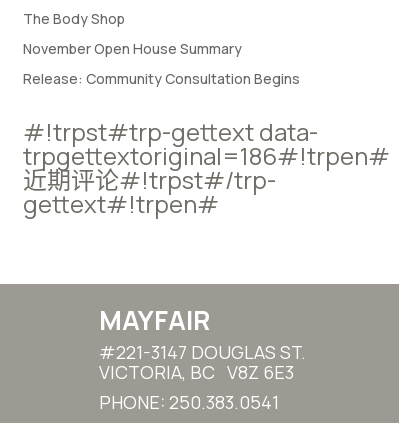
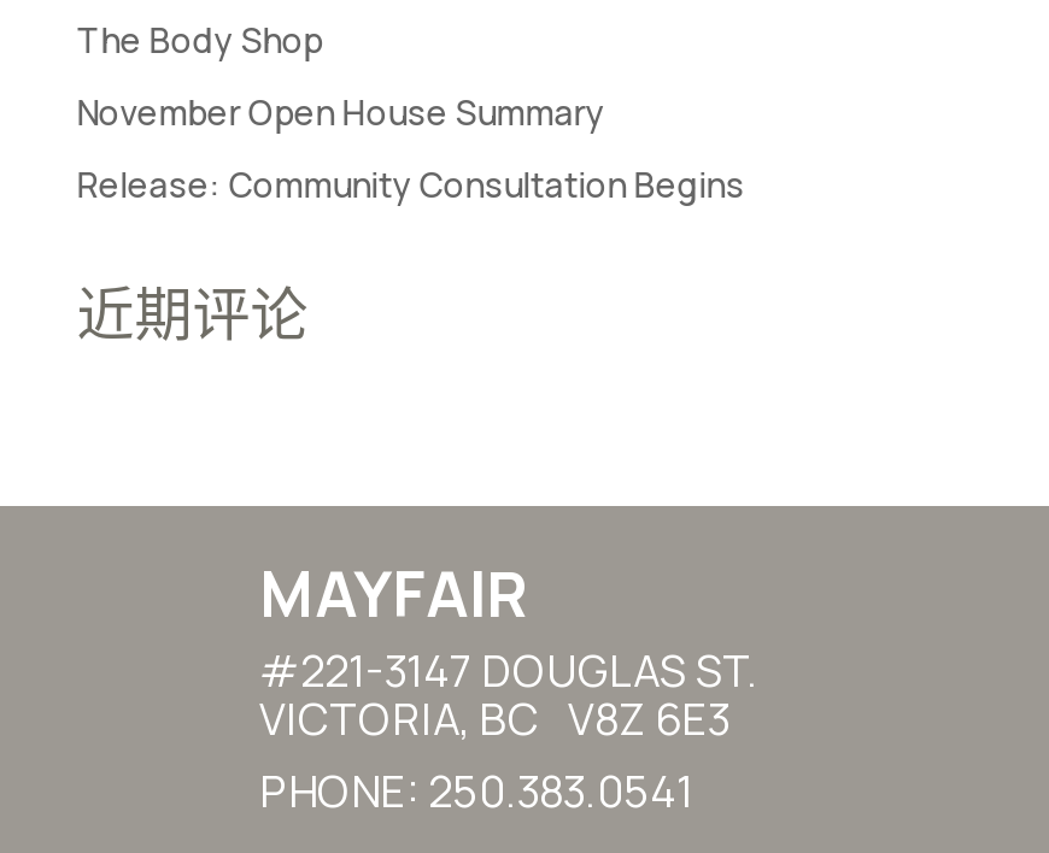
[23,115,390,220] #!trpst#trp-gettext data- | trpgettextoriginal=186#!trpen# | 近期评论#!trpst#/trp- | gettext#!trpen# -> [77,272,308,351] 近期评论

